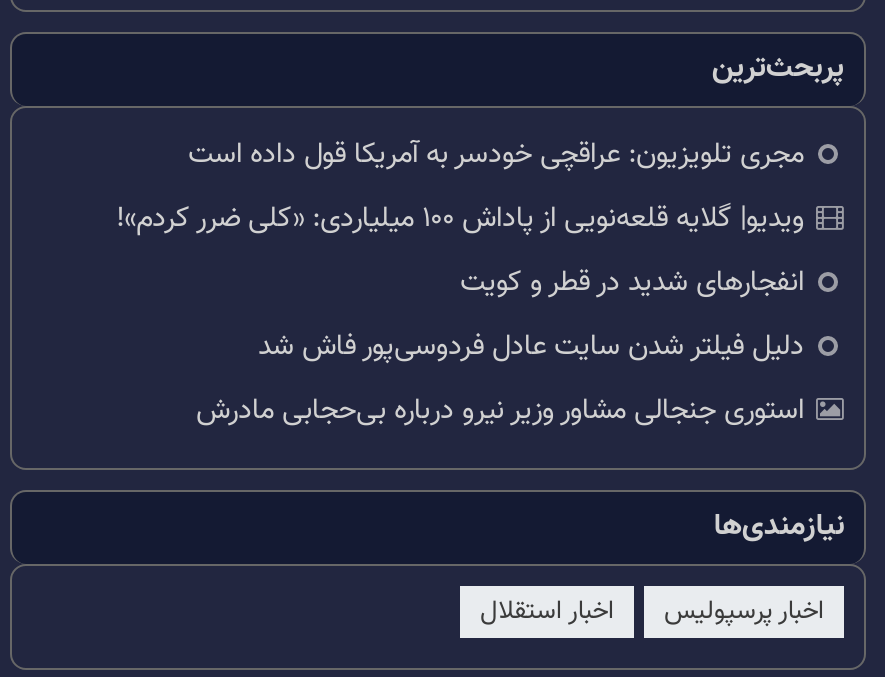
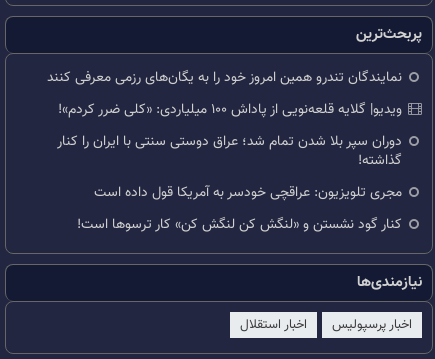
none -> [47,66,402,89] نمایندگان تندرو همین امروز خود را به یگان‌های رزمی معرفی کنند
moved [188,131,804,177] -> [94,181,402,204]: مجری تلویزیون: عراقچی خودسر به آمریکا قول داده است
[196,259,804,433] انفجارهای شدید در قطر و کویت | دلیل فیلتر شدن سایت عادل فردوسی‌پور فاش شد | استوری جنجالی مشاور وزیر نیرو درباره بی‌حجابی مادرش -> [57,130,402,236] دوران سپر بلا شدن تمام شد؛ عراق دوستی سنتی با ایران را کنار | گذاشته! | کنار گود نشستن و «لنگش کن لنگش کن» کار ترسوها است!

